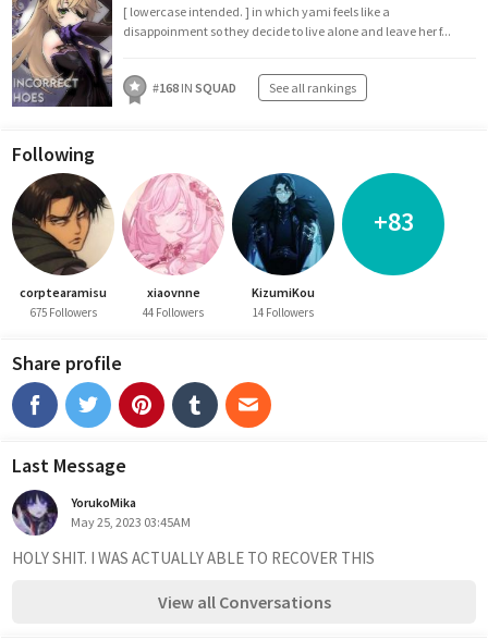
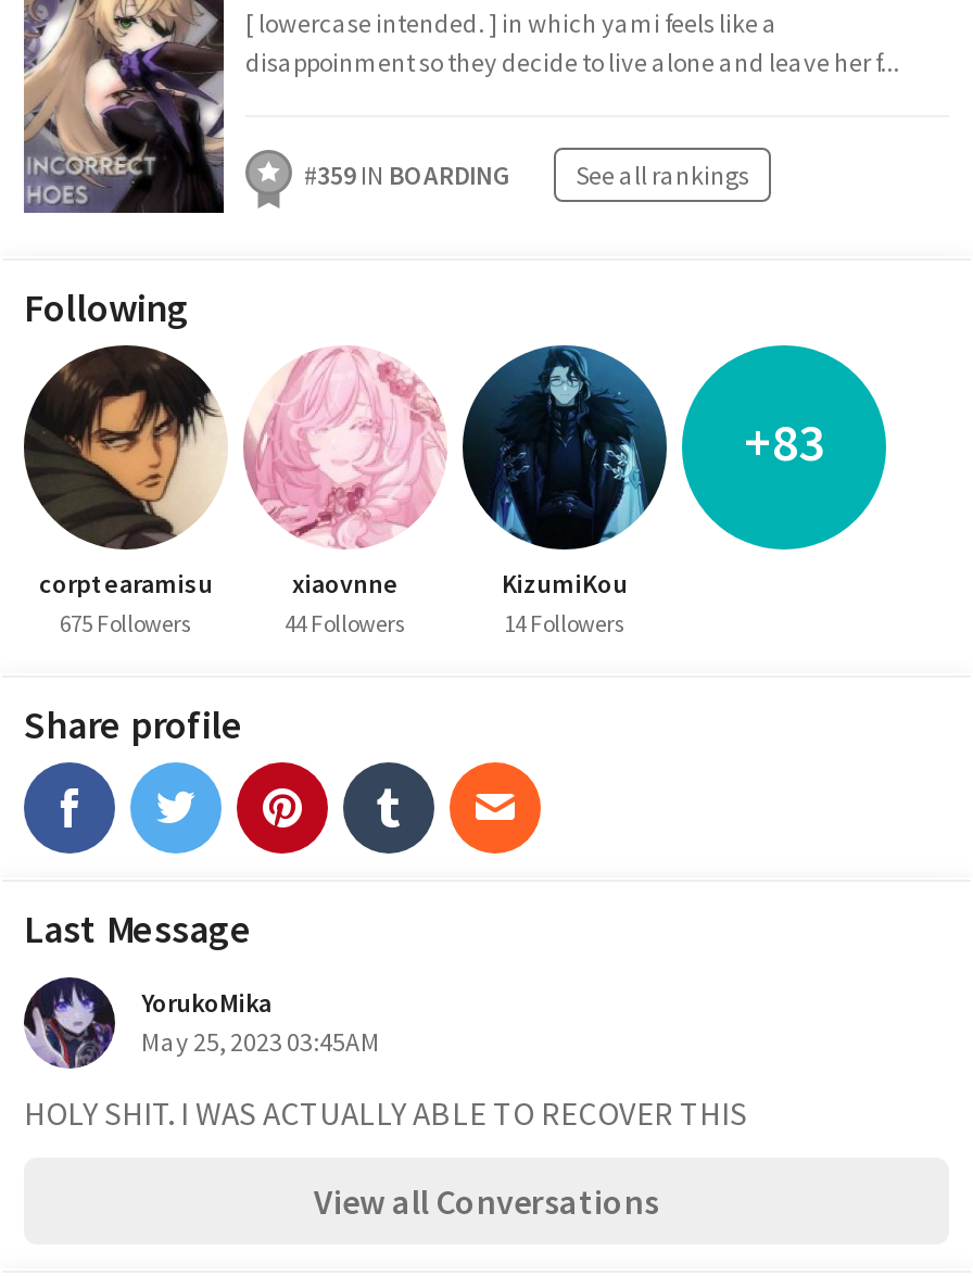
[152,79,356,96] #168 IN SQUAD See all rankings -> [304,159,749,191] #359 IN BOARDING See all rankings

